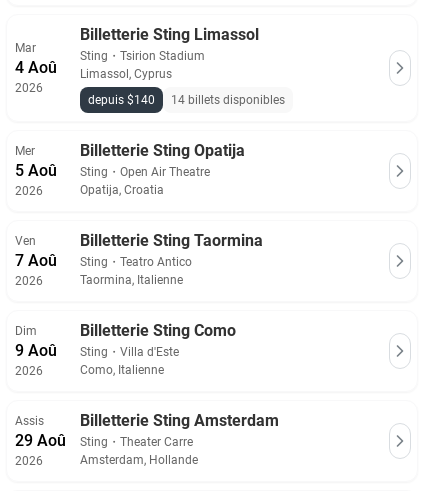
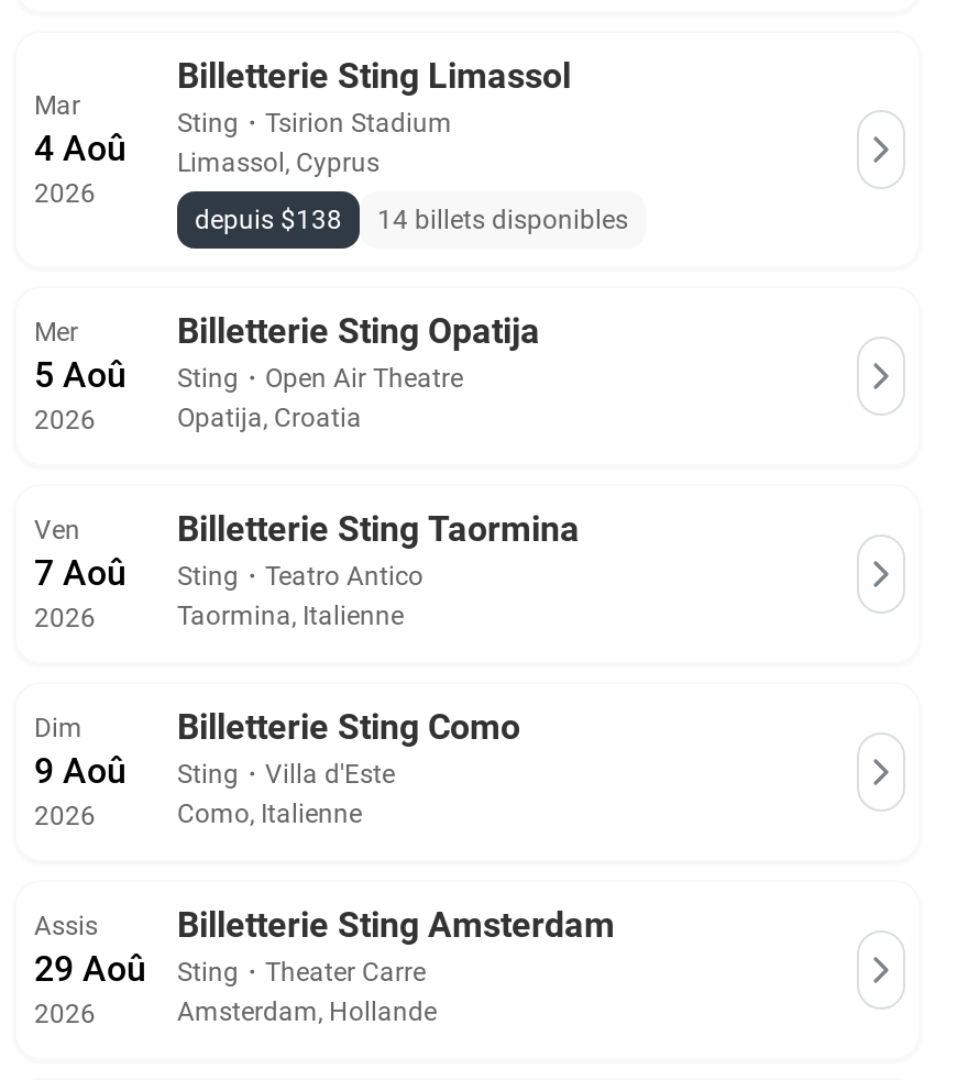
[88,93,285,107] depuis $140 14 billets disponibles -> [195,205,628,235] depuis $138 14 billets disponibles

